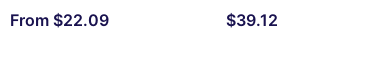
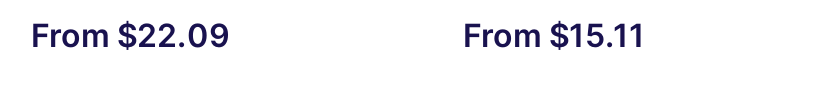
[226,10,278,30] $39.12 -> [463,15,645,55] From $15.11

